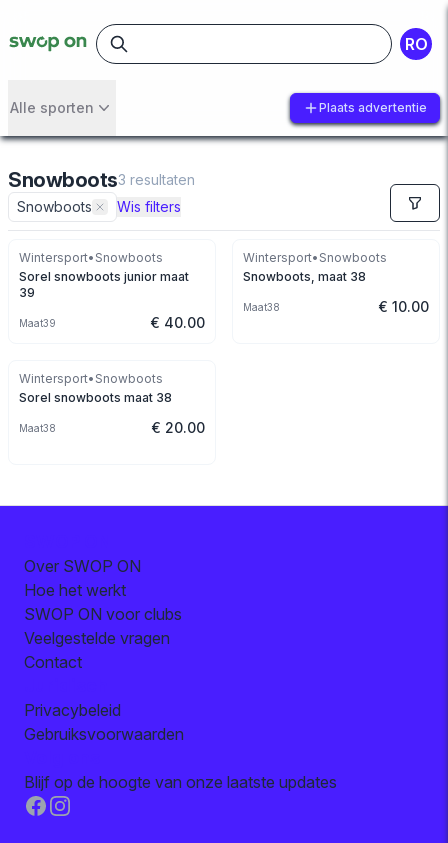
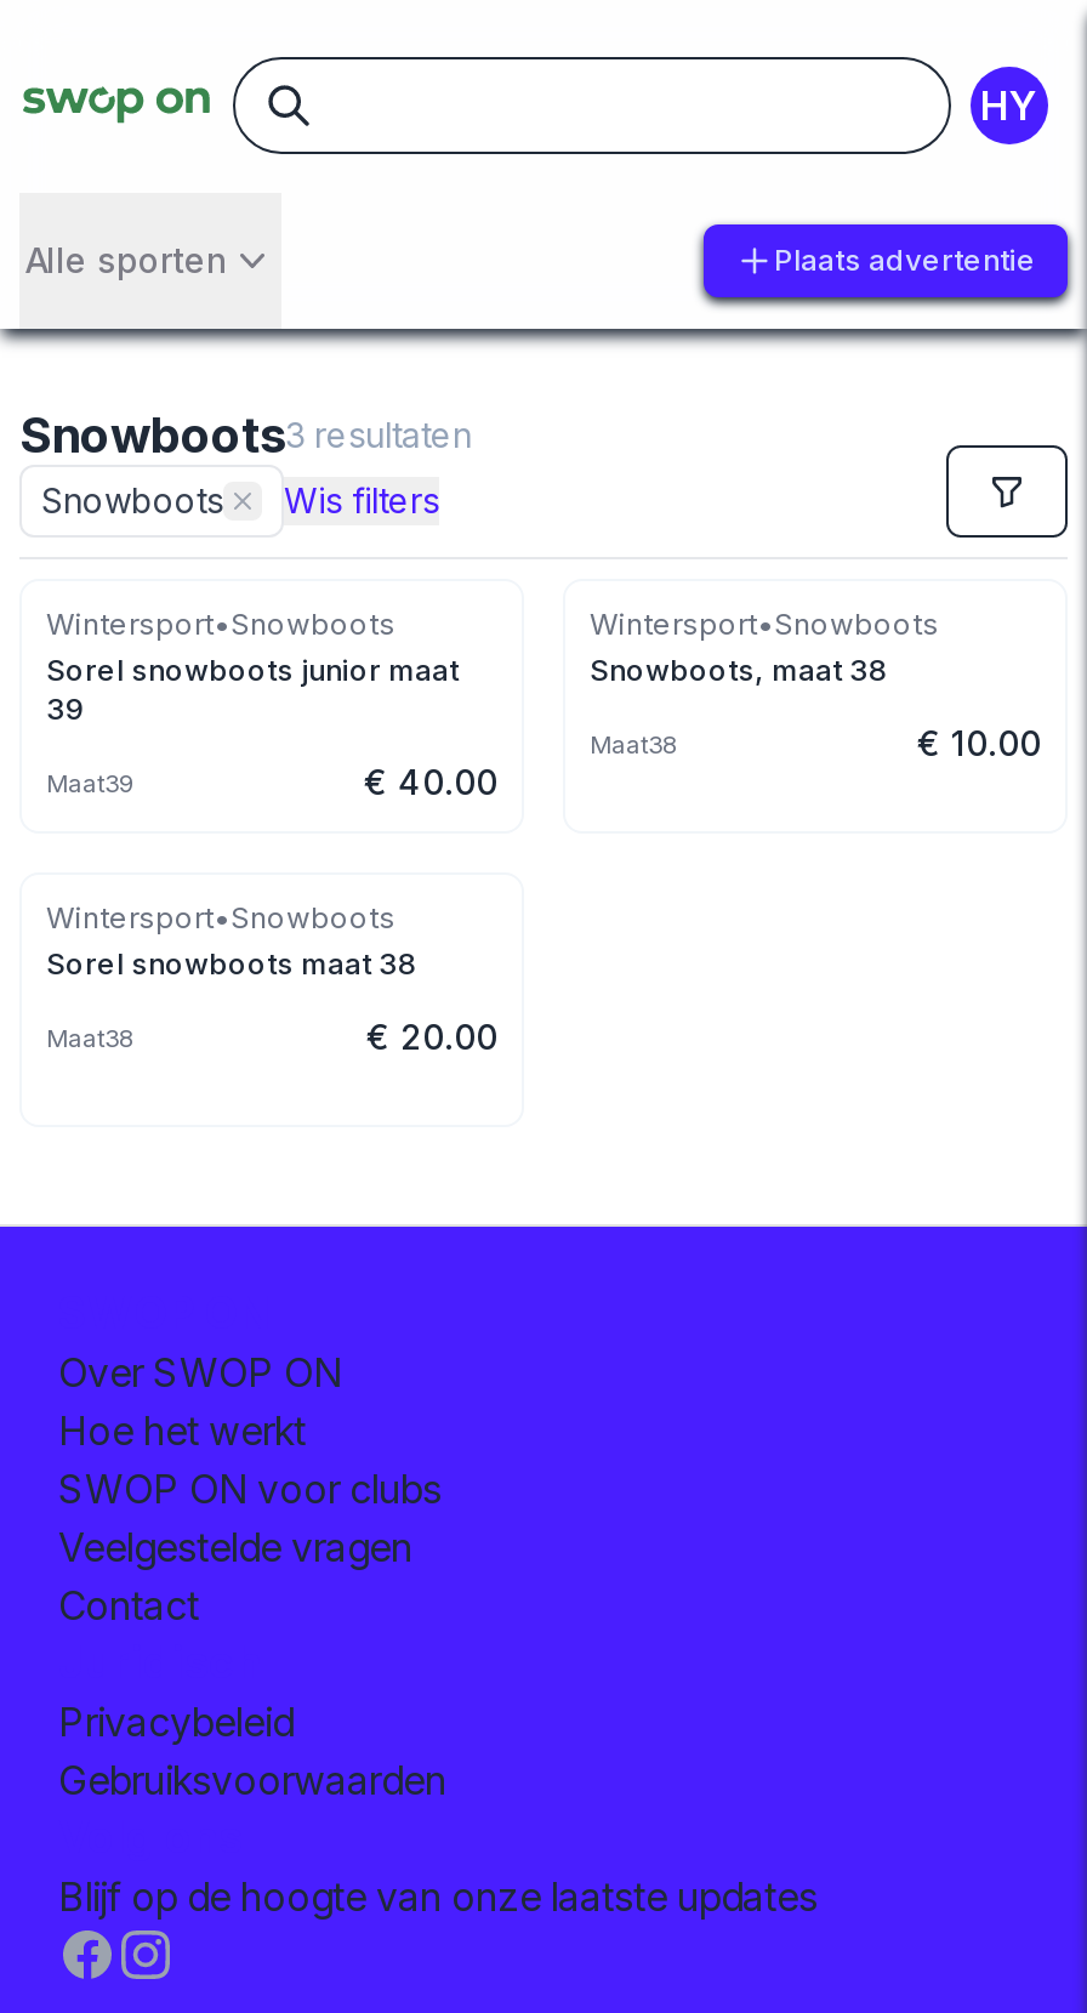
[404,34,427,54] RO -> [980,81,1038,130] HY

